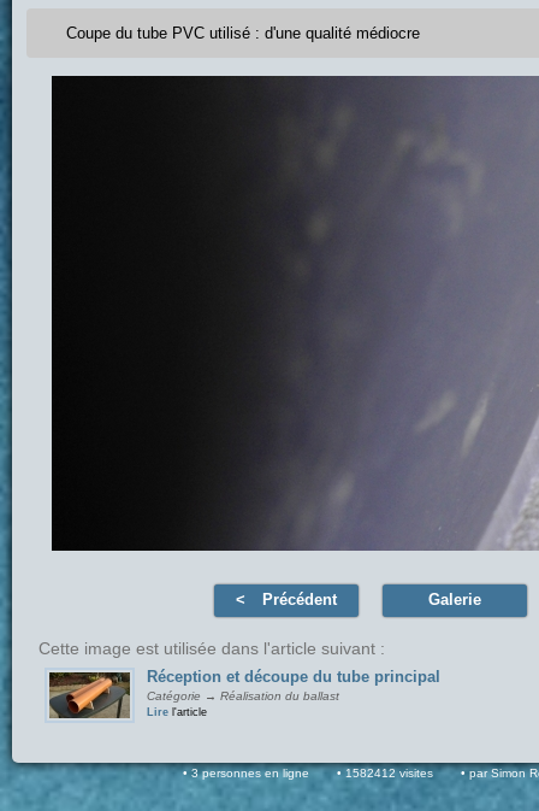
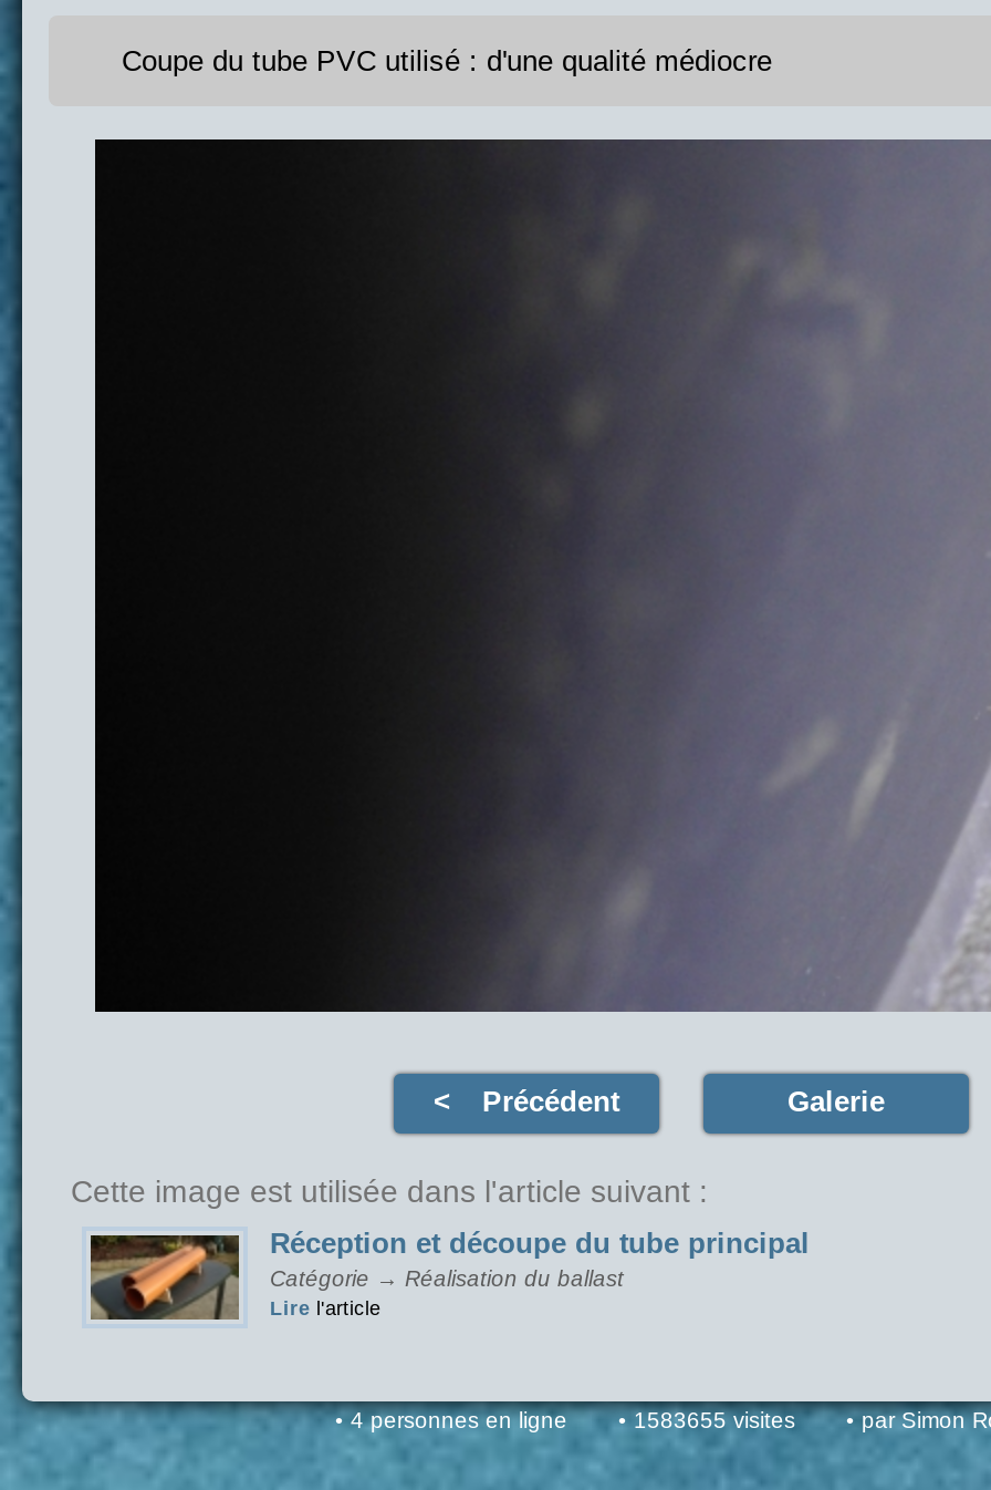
[191,766,309,780] 3 personnes en ligne -> [351,1408,567,1432] 4 personnes en ligne
[345,766,433,780] 1582412 visites -> [634,1408,795,1432] 1583655 visites

